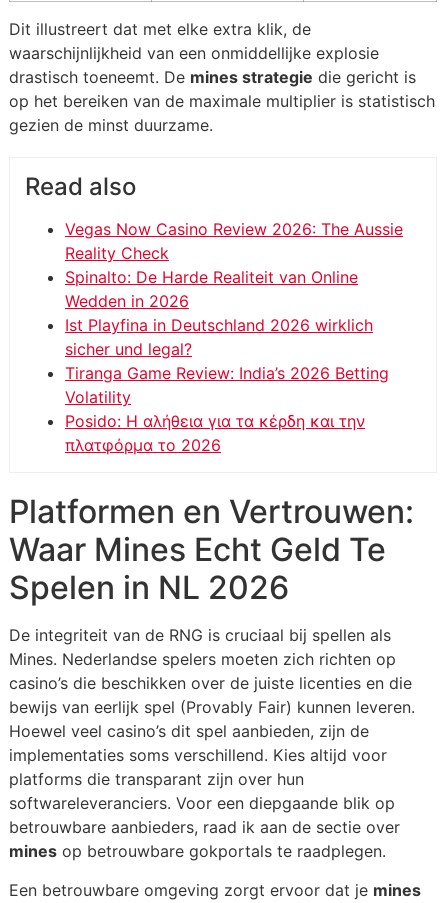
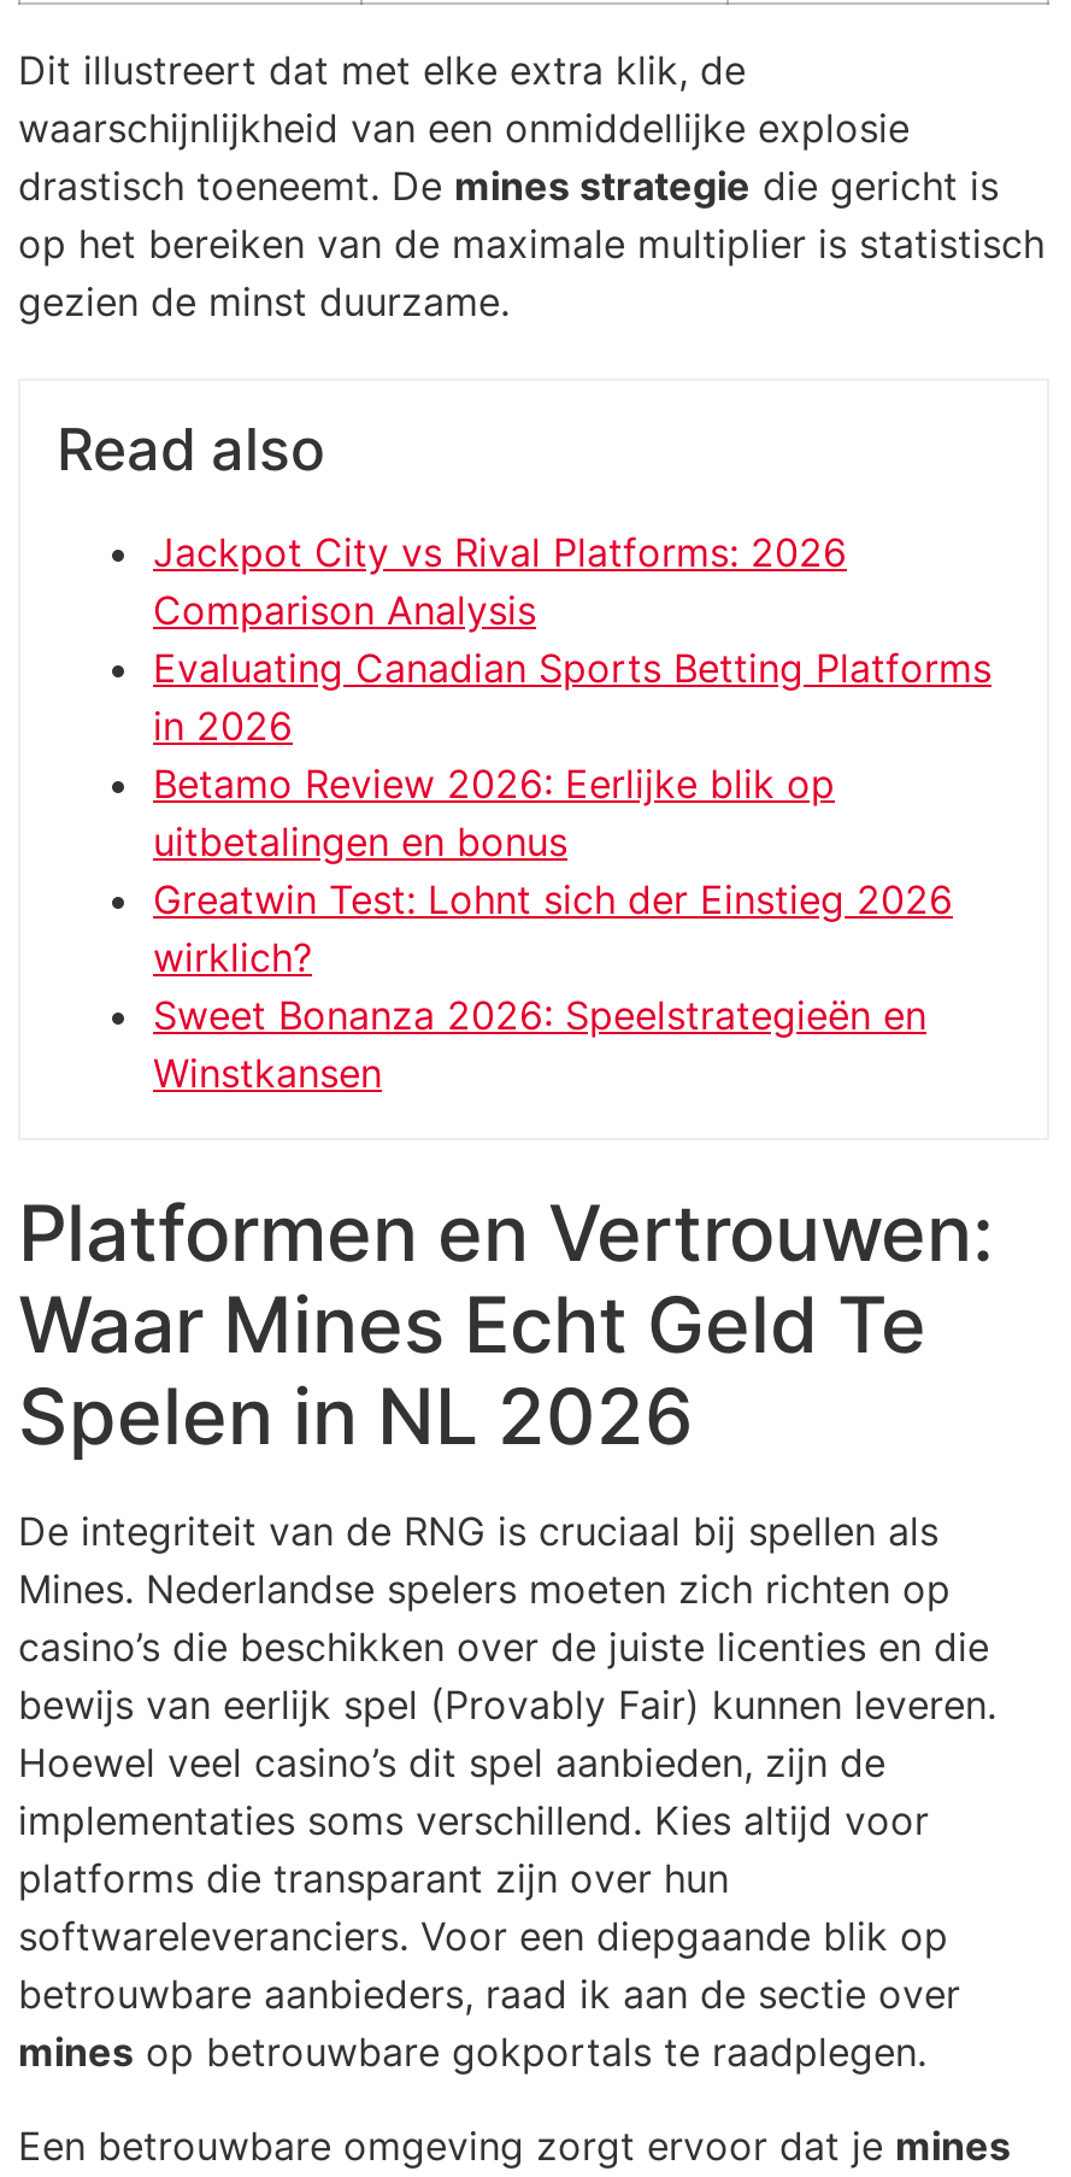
[65,219,403,455] Vegas Now Casino Review 2026: The Aussie | Reality Check | Spinalto: De Harde Realiteit van Online | Wedden in 2026 | Ist Playfina in Deutschland 2026 wirklich | sicher und legal? | Tiranga Game Review: India’s 2026 Betting | Volatility | Posido: Η αλήθεια για τα κέρδη και την | πλατφόρμα το 2026 -> [153,529,991,1098] Jackpot City vs Rival Platforms: 2026 | Comparison Analysis | Evaluating Canadian Sports Betting Platforms | in 2026 | Betamo Review 2026: Eerlijke blik op | uitbetalingen en bonus | Greatwin Test: Lohnt sich der Einstieg 2026 | wirklich? | Sweet Bonanza 2026: Speelstrategieën en | Winstkansen

